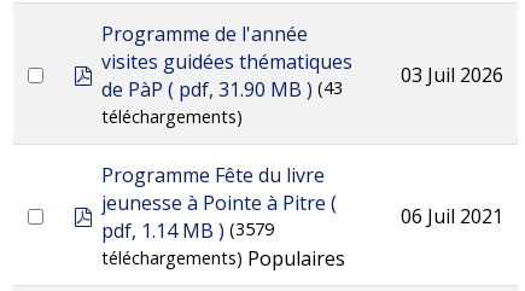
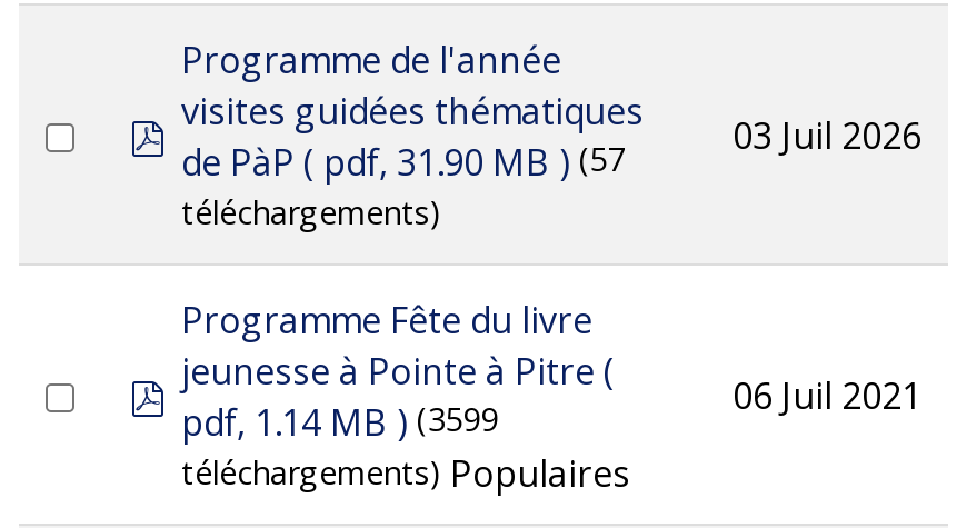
[101,76,343,103] de PàP ( pdf, 31.90 MB ) (43 -> [181,139,626,188] de PàP ( pdf, 31.90 MB ) (57
[101,217,274,244] pdf, 1.14 MB ) (3579 -> [181,399,499,448] pdf, 1.14 MB ) (3599

